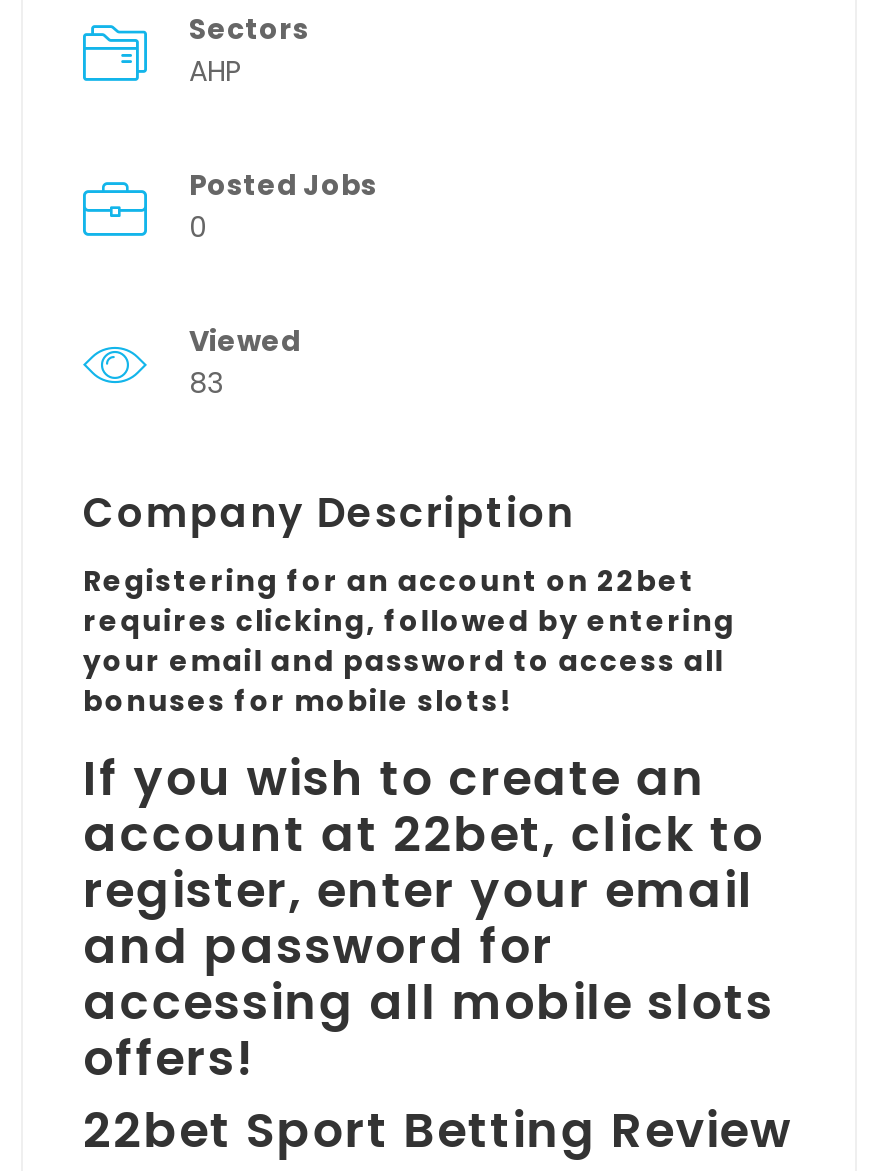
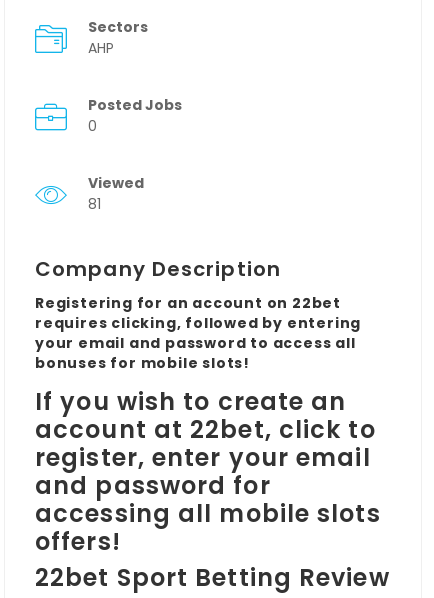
[189,363,223,403] 83 -> [88,194,101,214] 81

